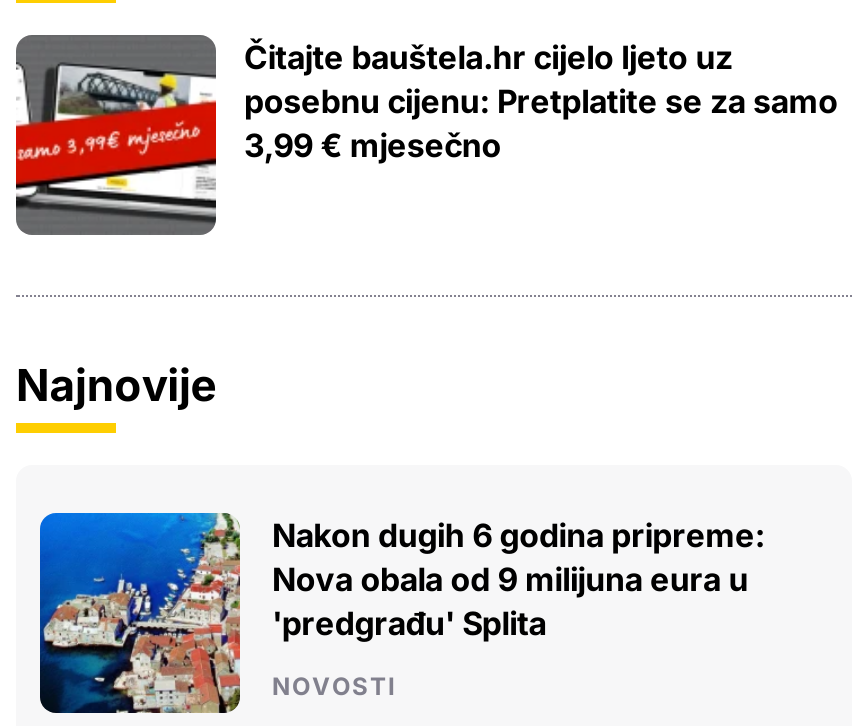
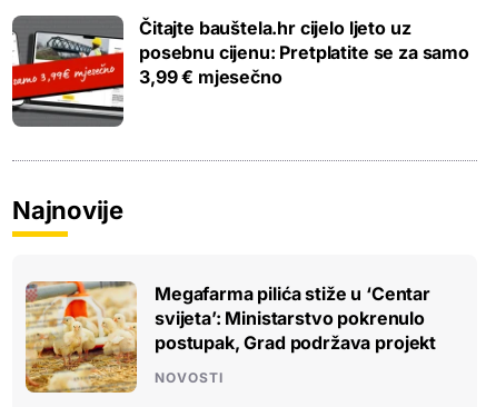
[38,511,764,715] [image] | Nakon dugih 6 godina pripreme: | Nova obala od 9 milijuna eura u | 'predgrađu' Splita -> [24,280,436,394] [image] | Megafarma pilića stiže u ‘Centar | svijeta’: Ministarstvo pokrenulo | postupak, Grad podržava projekt

